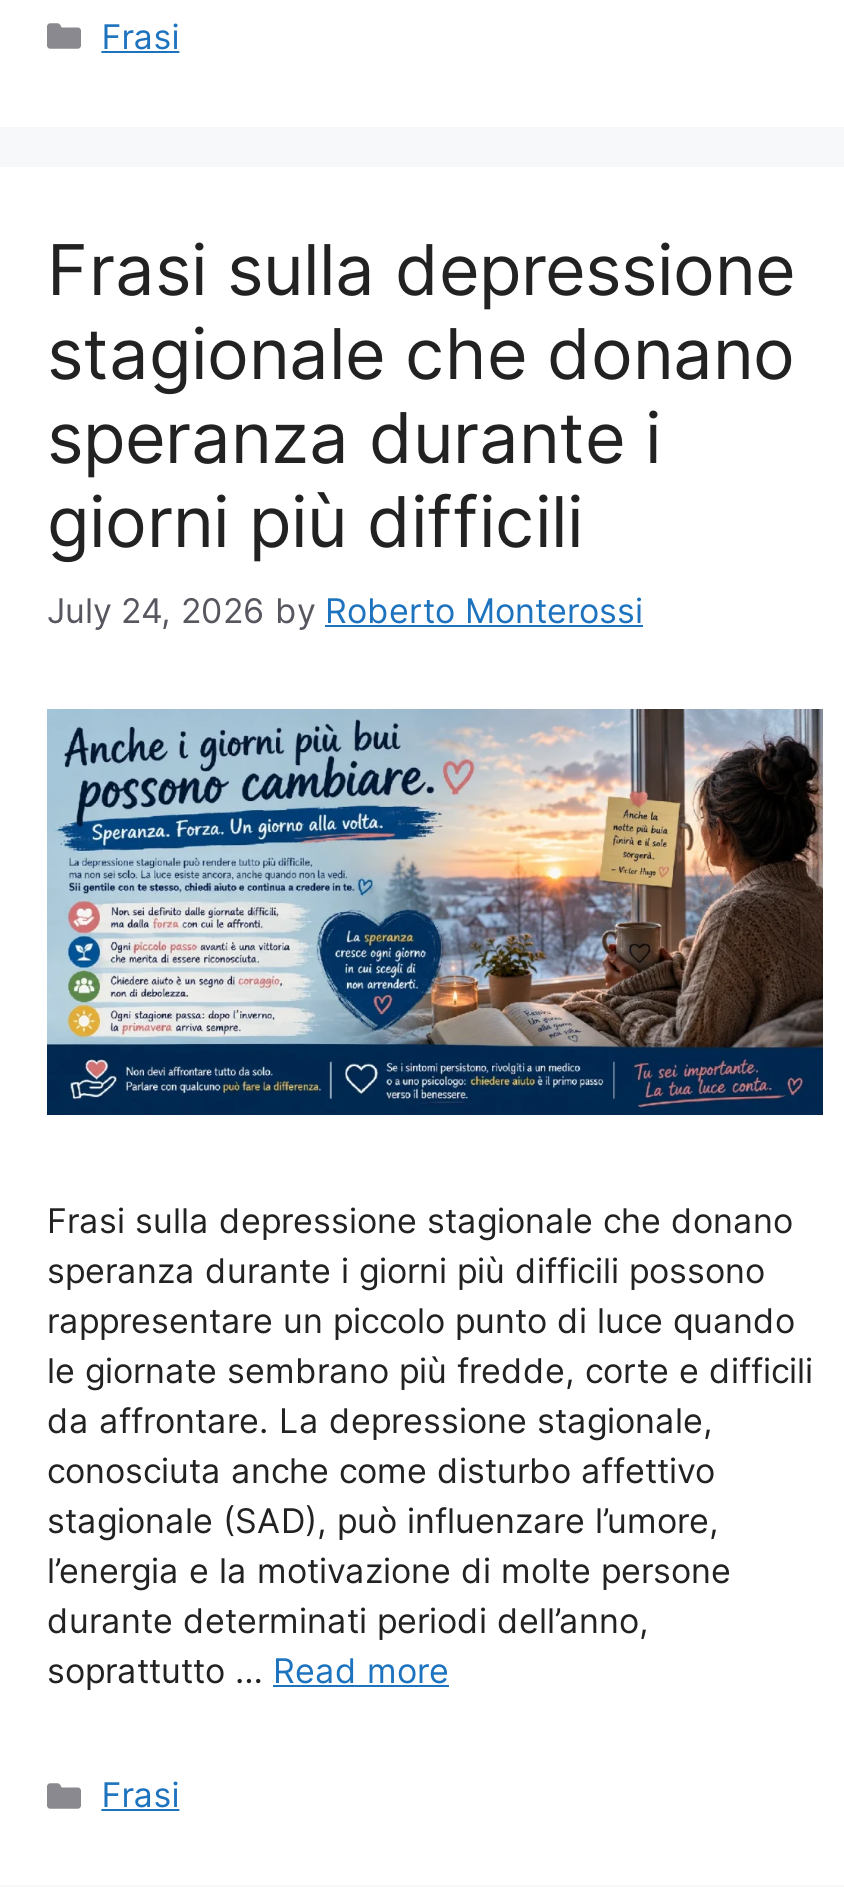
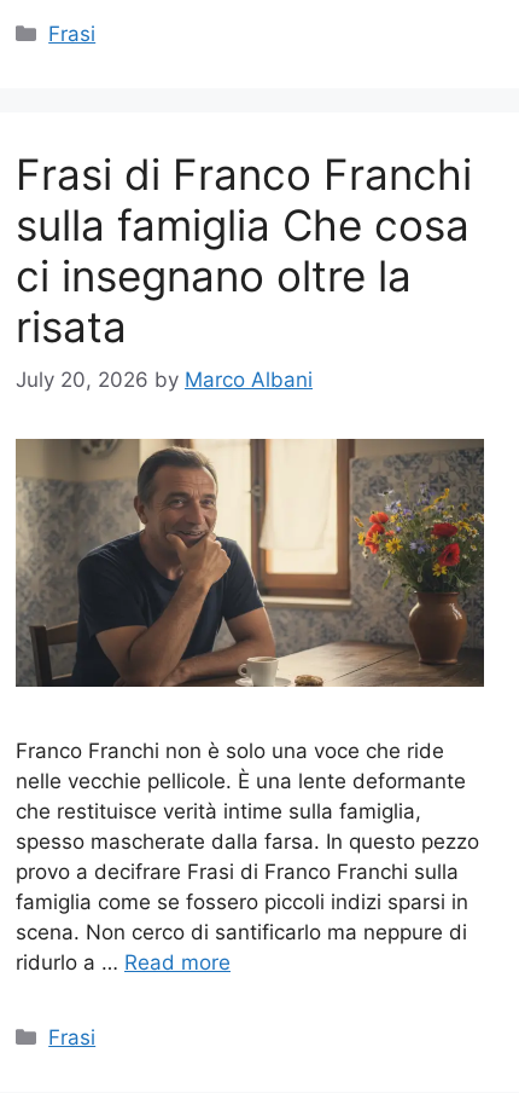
[47,228,795,630] Frasi sulla depressione | stagionale che donano | speranza durante i | giorni più difficili | July 24, 2026 by Roberto Monterossi -> [16,148,472,392] Frasi di Franco Franchi | sulla famiglia Che cosa | ci insegnano oltre la | risata | July 20, 2026 by Marco Albani
[47,708,823,1118] [image] -> [14,438,485,670] [image]
[47,1202,813,1692] Frasi sulla depressione stagionale che donano | speranza durante i giorni più difficili possono | rappresentare un piccolo punto di luce quando | le giornate sembrano più fredde, corte e difficili | da affrontare. La depressione stagionale, | conosciuta anche come disturbo affettivo | stagionale (SAD), può influenzare l’umore, | l’energia e la motivazione di molte persone | durante determinati periodi dell’anno, | soprattutto … Read more -> [16,739,479,975] Franco Franchi non è solo una voce che ride | nelle vecchie pellicole. È una lente deformante | che restituisce verità intime sulla famiglia, | spesso mascherate dalla farsa. In questo pezzo | provo a decifrare Frasi di Franco Franchi sulla | famiglia come se fossero piccoli indizi sparsi in | scena. Non cerco di santificarlo ma neppure di | ridurlo a … Read more

